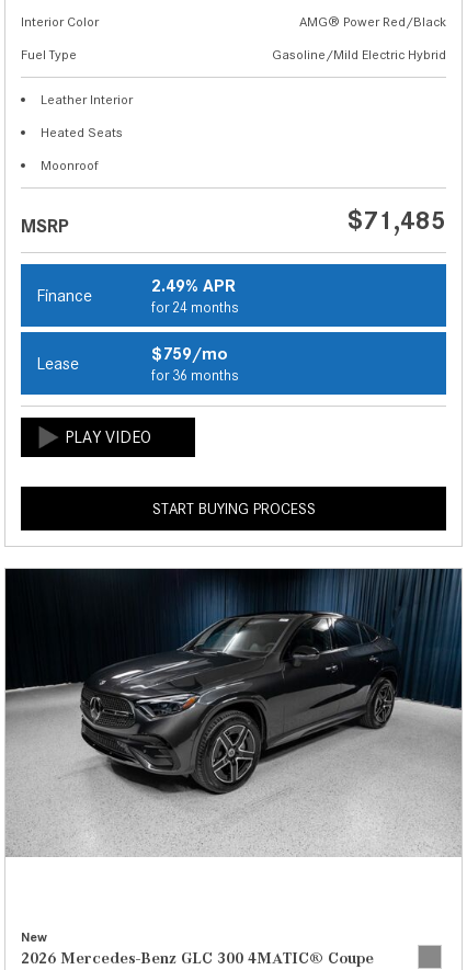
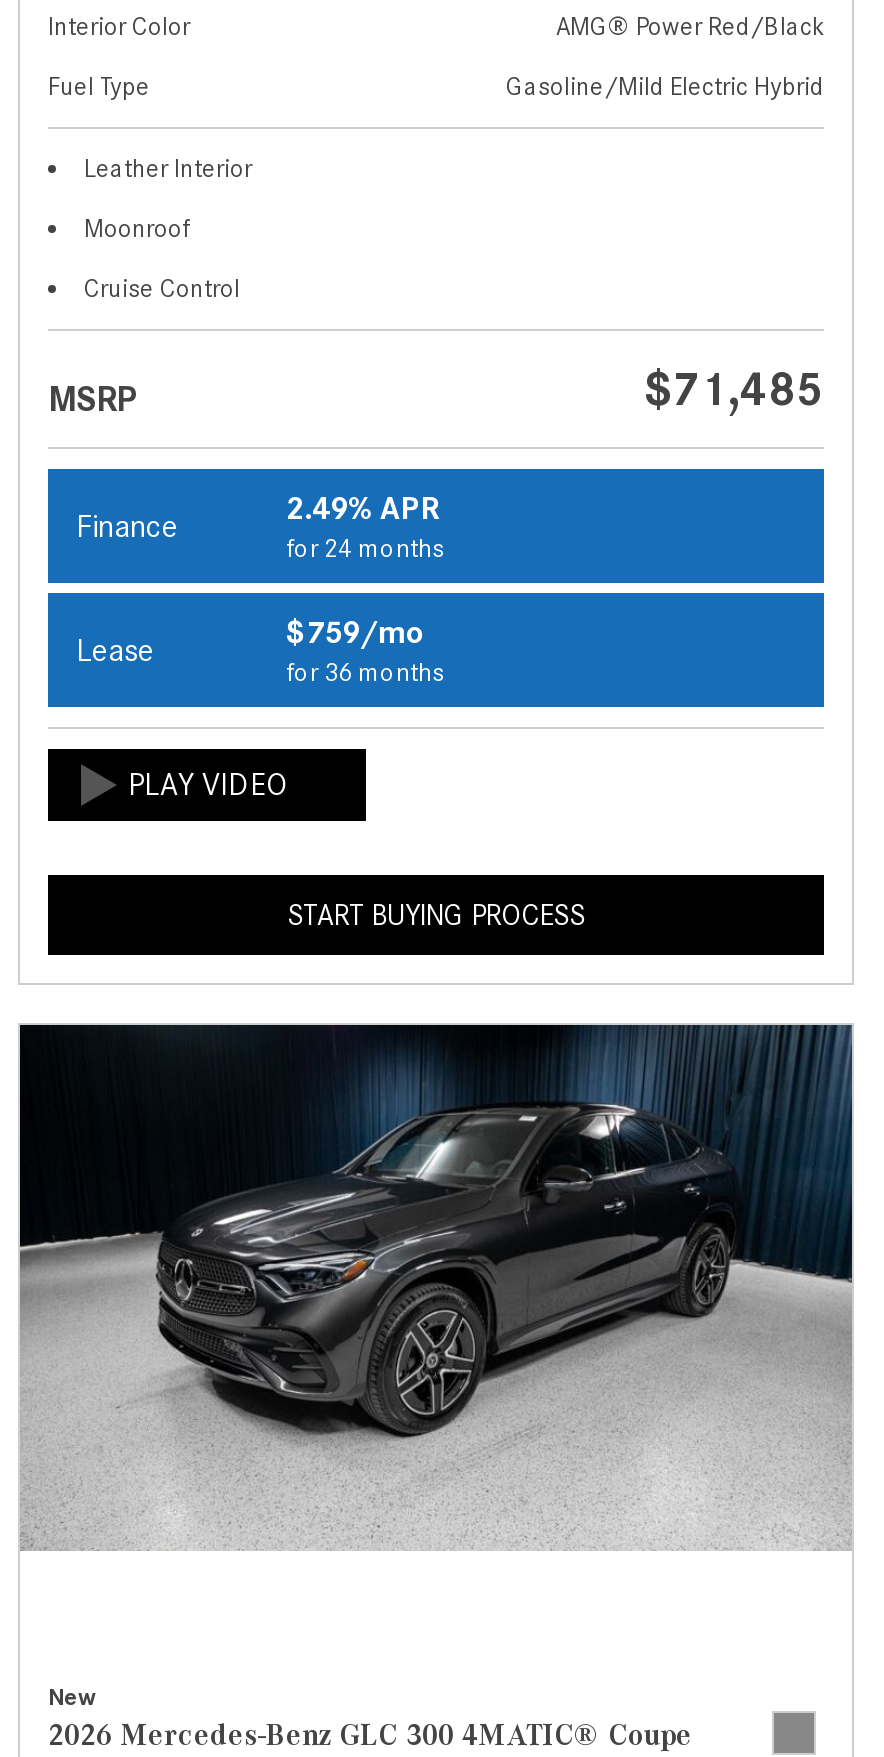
[41,124,123,140] Heated Seats -> none
moved [41,157,99,173] -> [84,213,190,243]: Moonroof
none -> [84,273,240,303] Cruise Control

